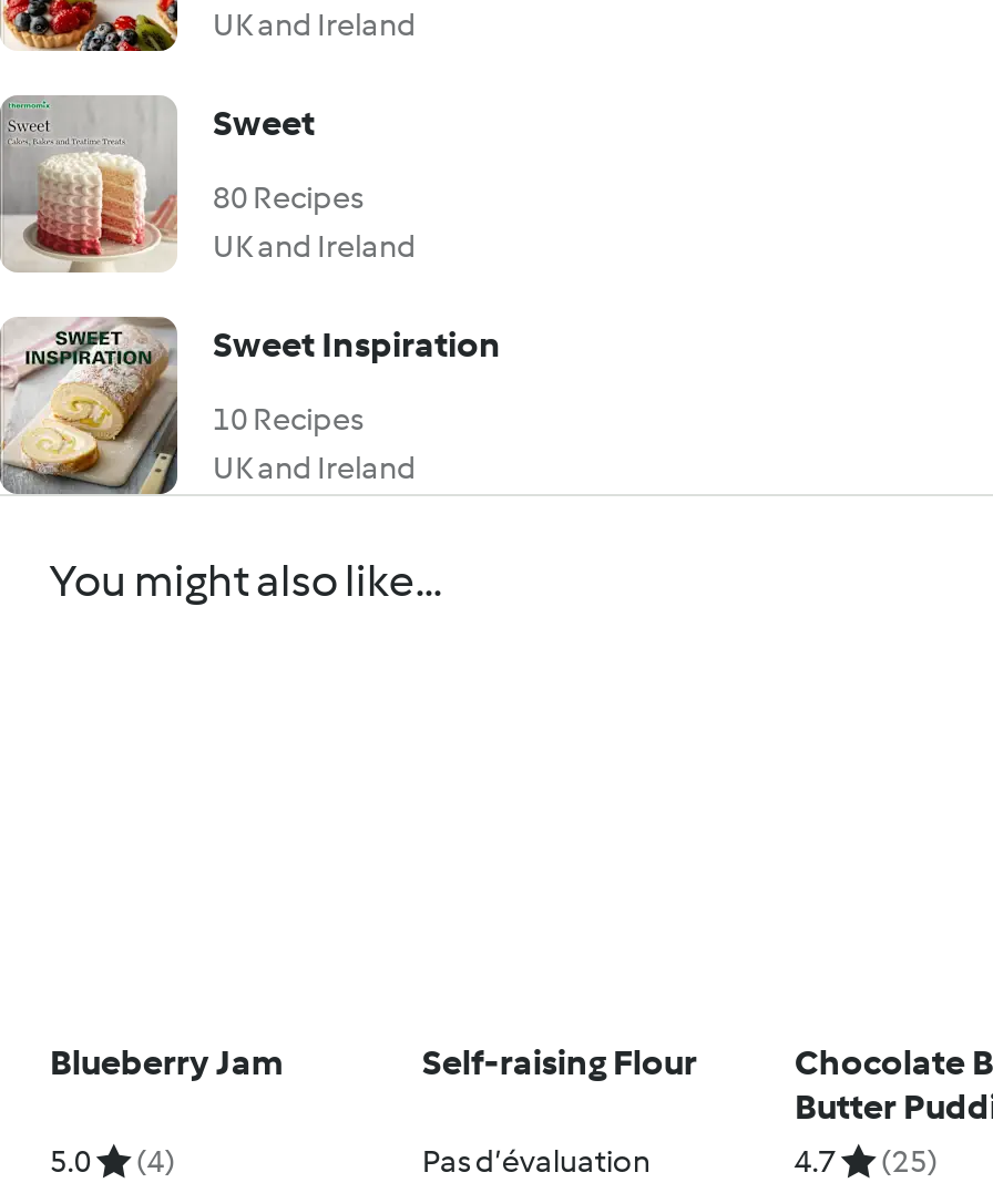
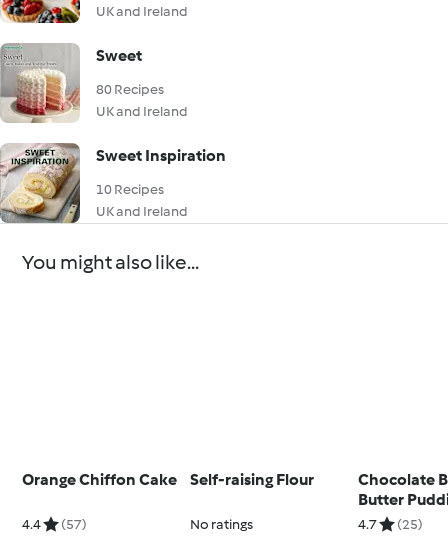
[50,1041,282,1083] Blueberry Jam -> [22,470,177,489] Orange Chiffon Cake
[50,1143,176,1181] 5.0 | (4) -> [22,516,87,533] 4.4 | (57)
[422,1143,650,1181] Pas d’évaluation -> [190,516,253,533] No ratings

